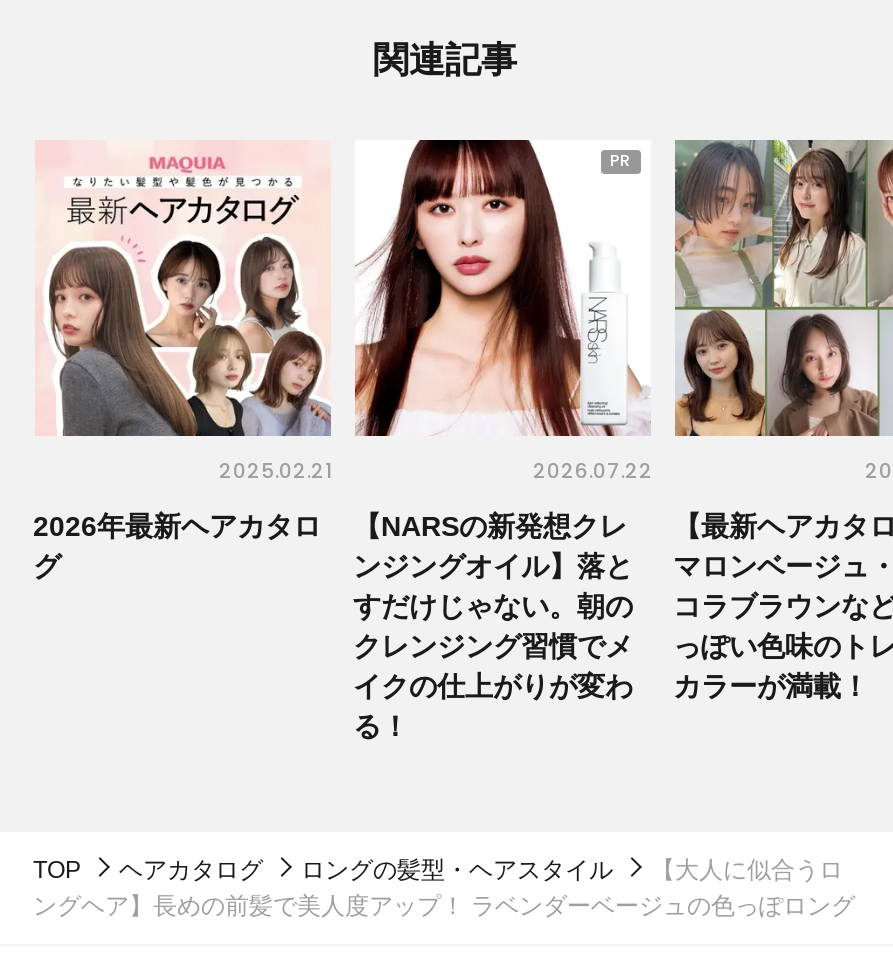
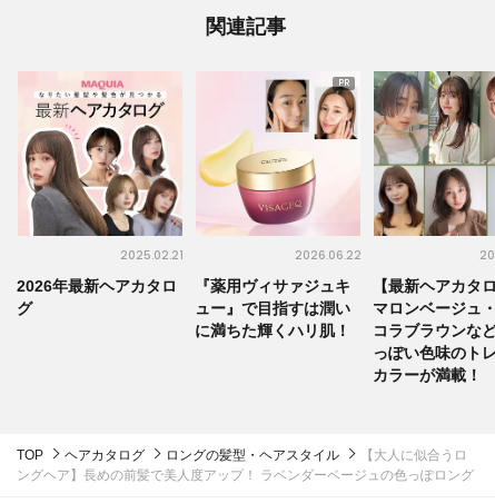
[353,138,653,487] [image] | 2026.07.22 -> [196,71,362,264] [image] | 2026.06.22
[353,511,633,743] 【NARSの新発想クレ | ンジングオイル】落と | すだけじゃない。朝の | クレンジング習慣でメ | イクの仕上がりが変わ | る！ -> [195,278,350,340] 『薬用ヴィサァジュキ | ュー』で目指すは潤い | に満ちた輝くハリ肌！

